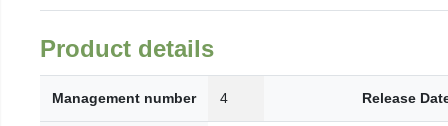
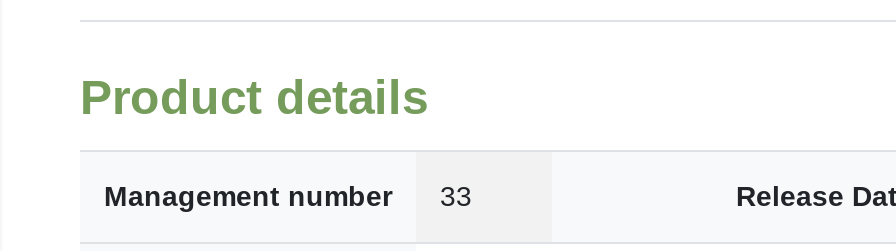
[52,90,228,106] Management number 4 -> [104,179,472,211] Management number 33

